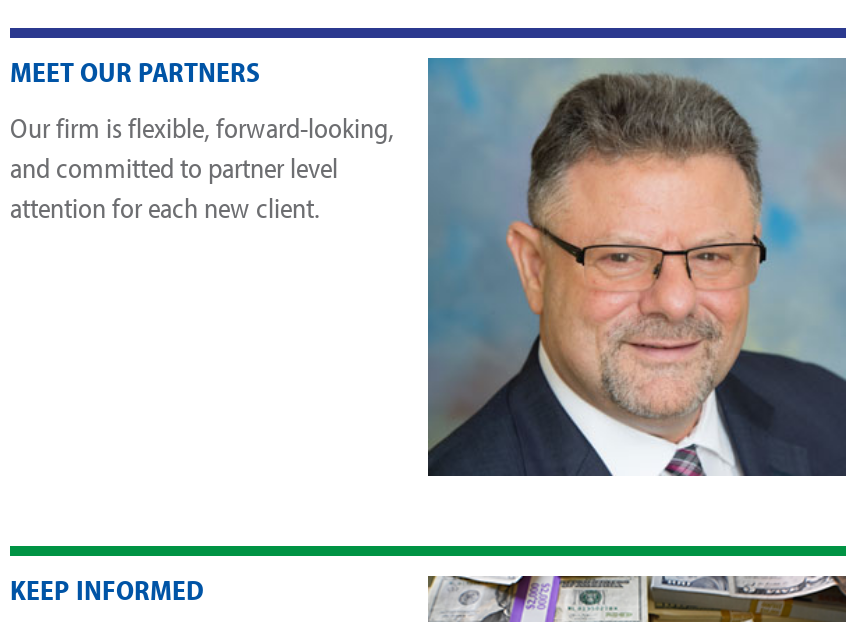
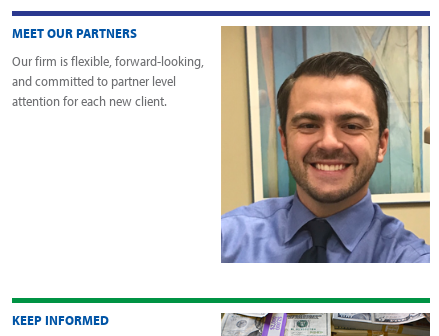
[426,56,848,478] [image] -> [220,25,431,264] [image]

